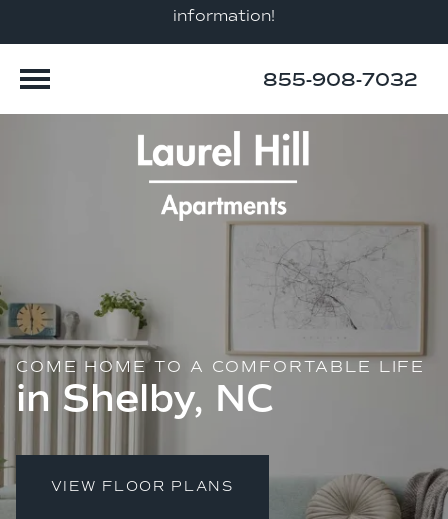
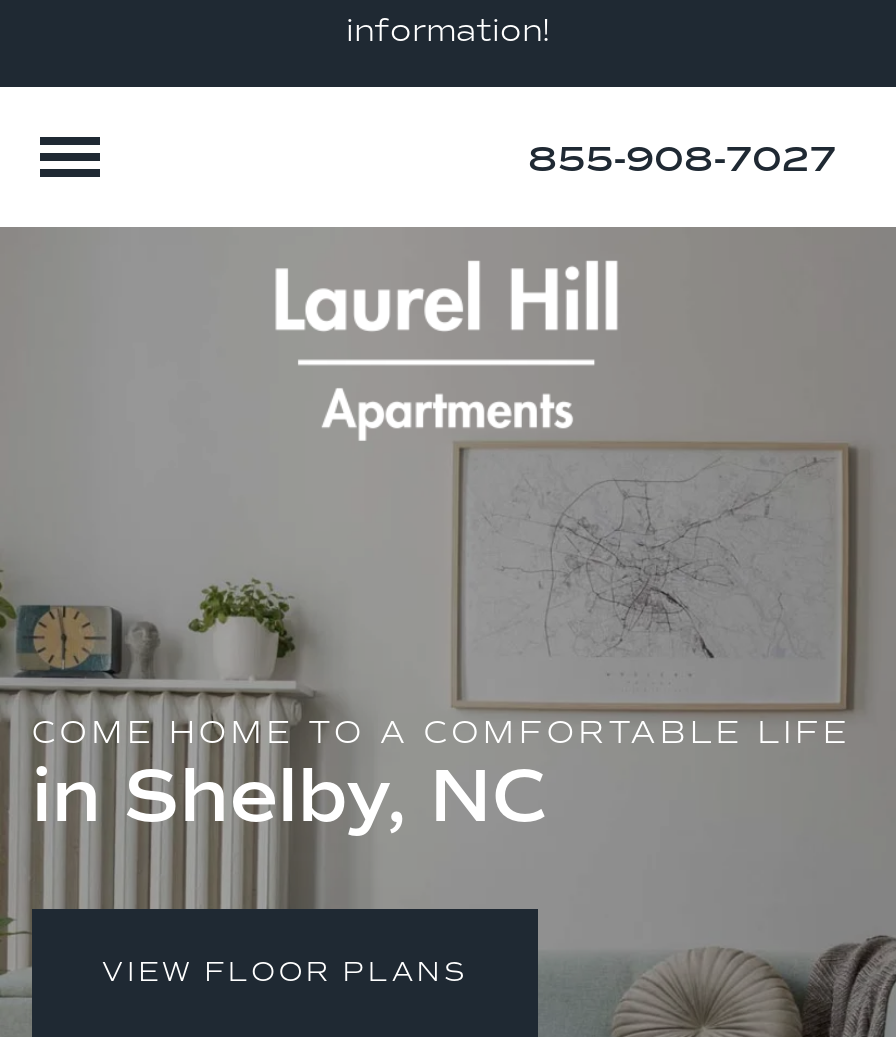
[263,69,418,91] 855-908-7032 -> [528,137,836,181] 855-908-7027

